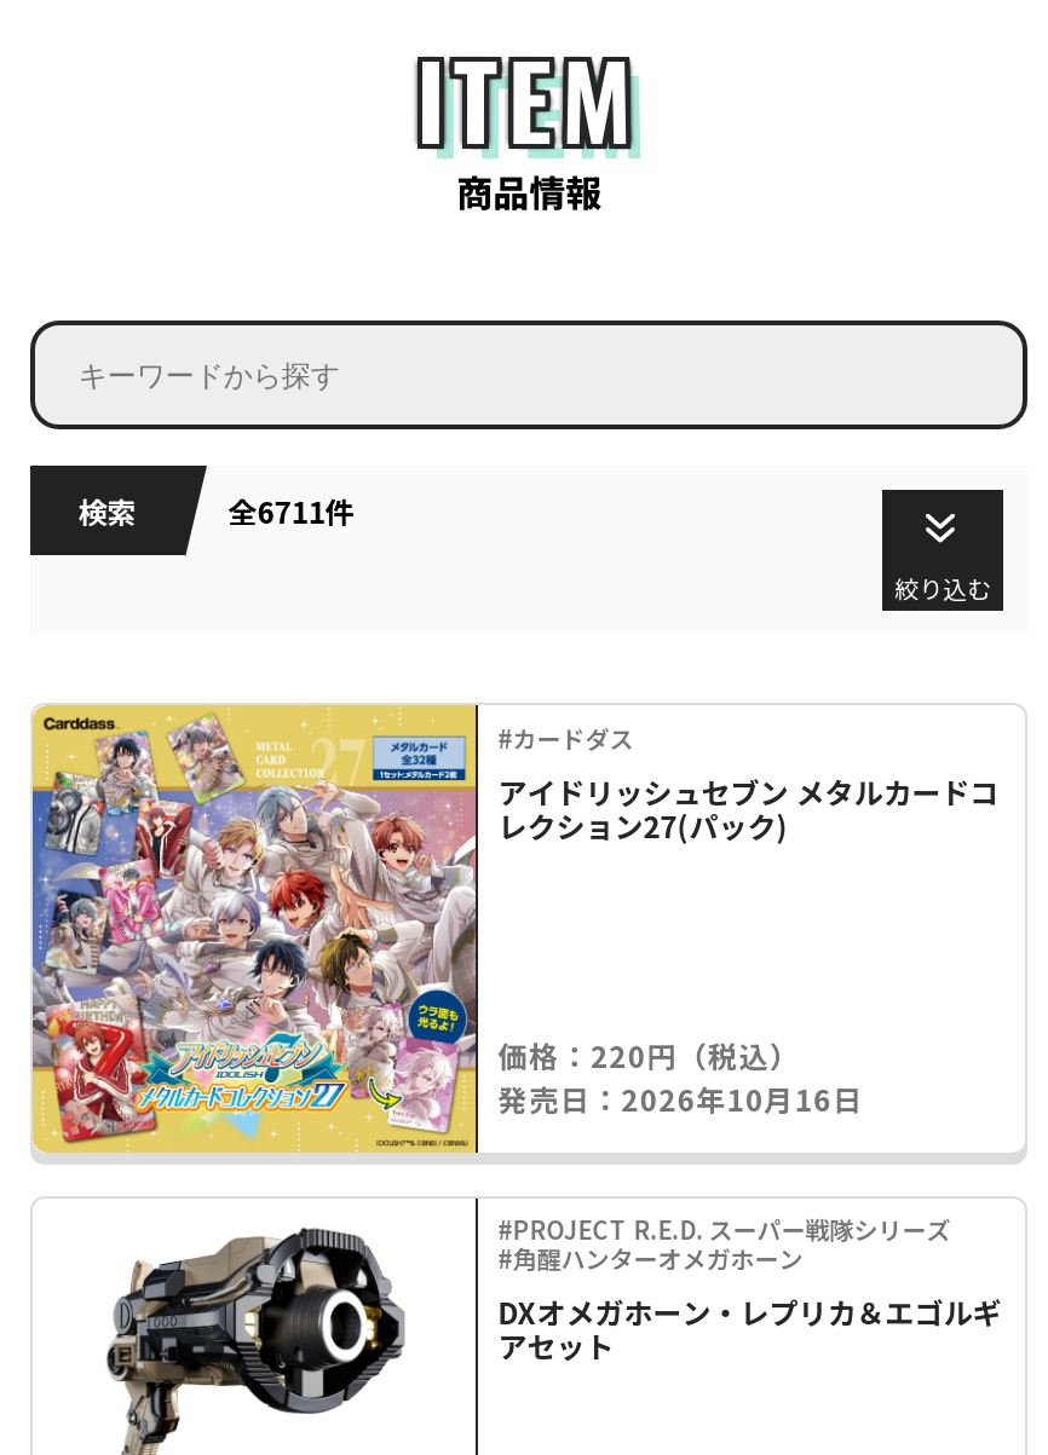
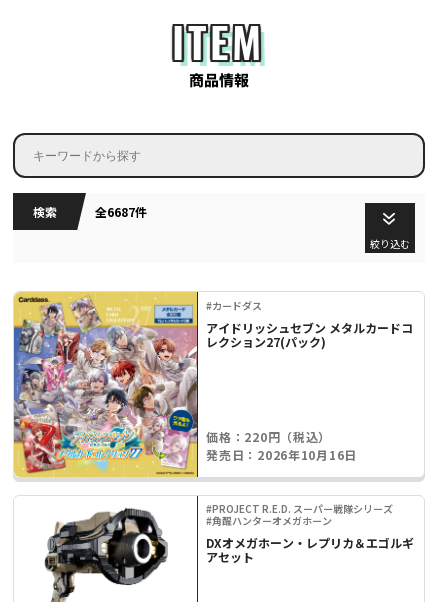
[228,490,354,531] 全6711件 -> [95,203,147,220] 全6687件

